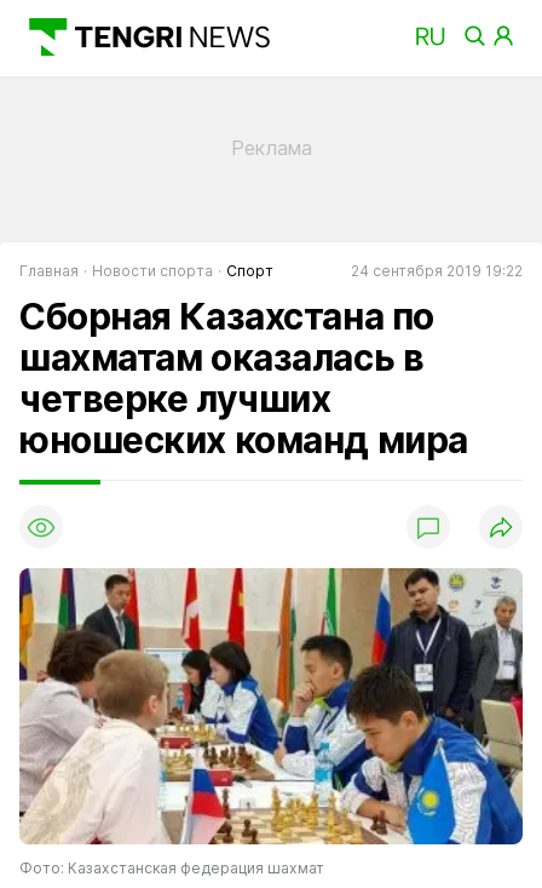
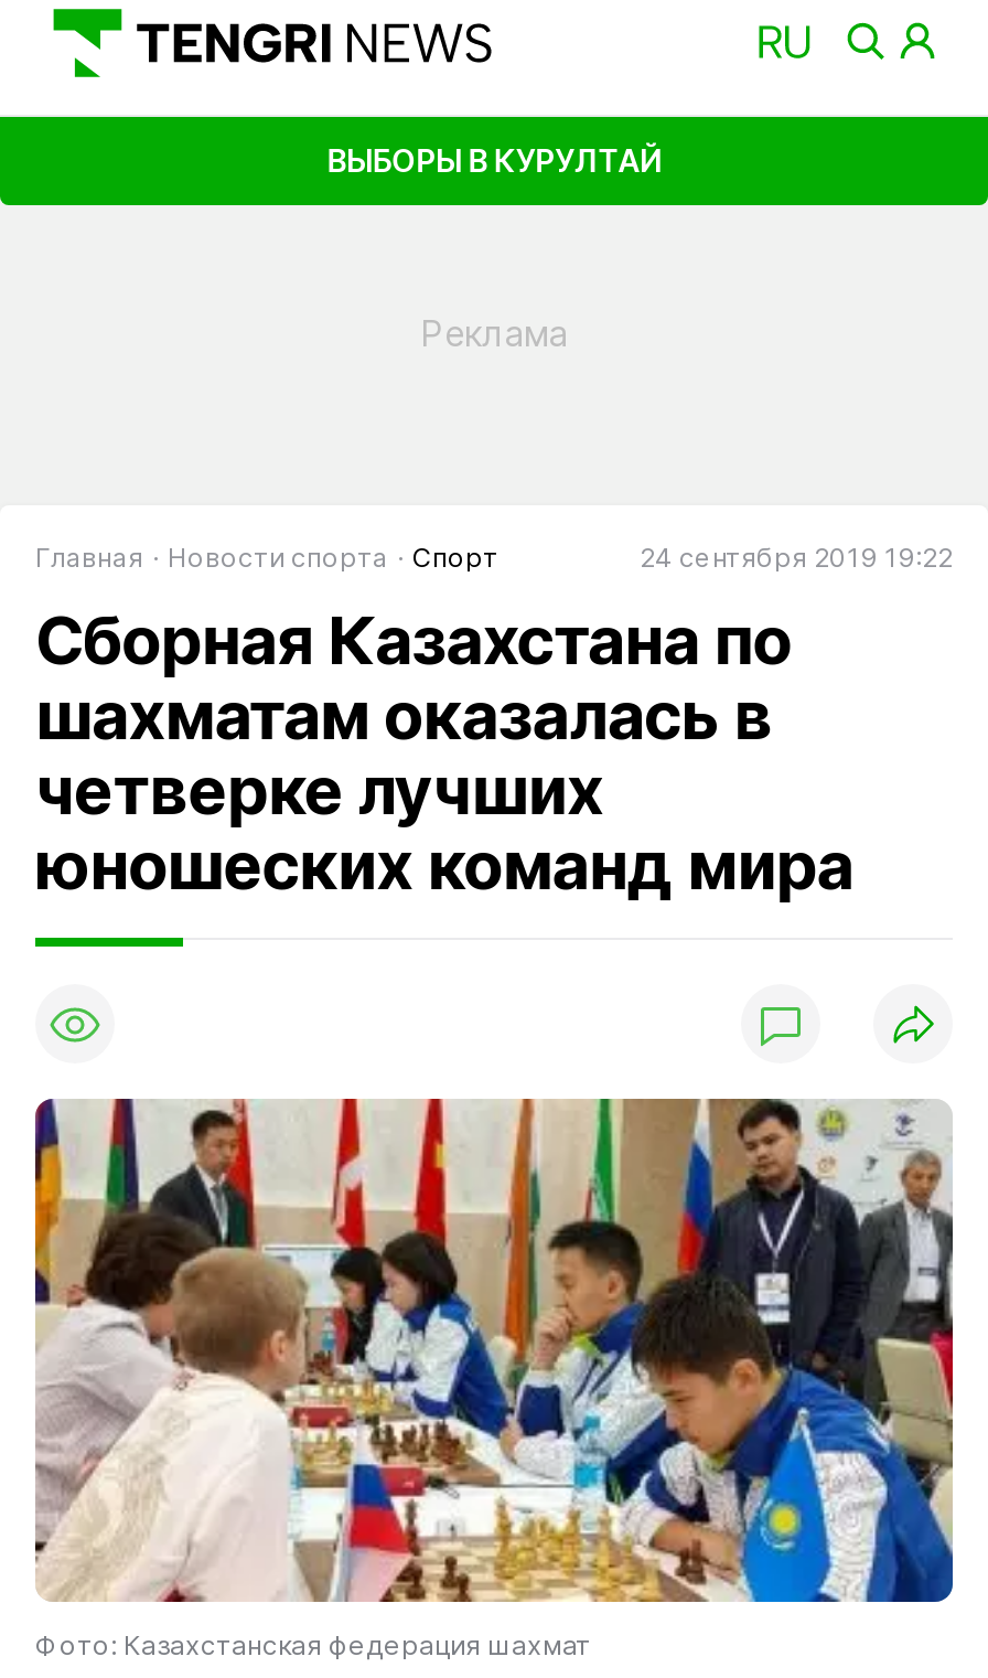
none -> [327,141,661,178] ВЫБОРЫ В КУРУЛТАЙ

